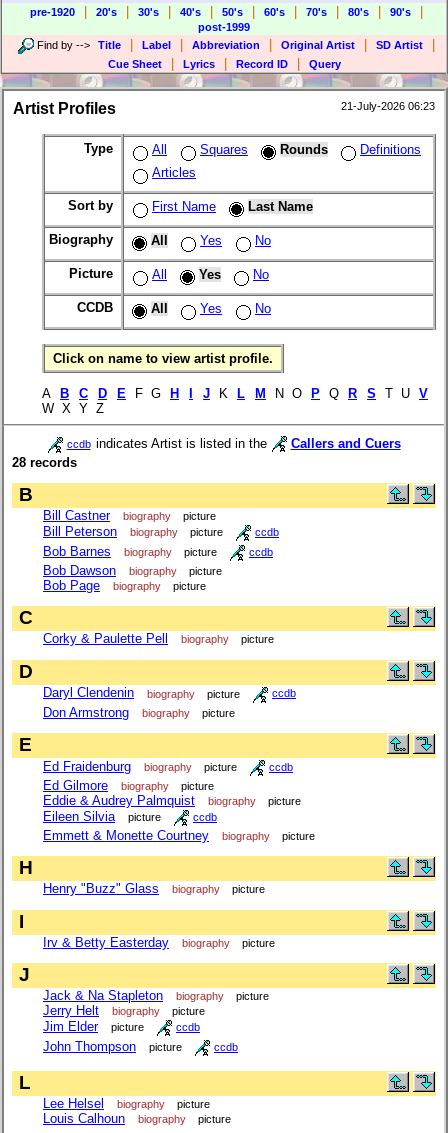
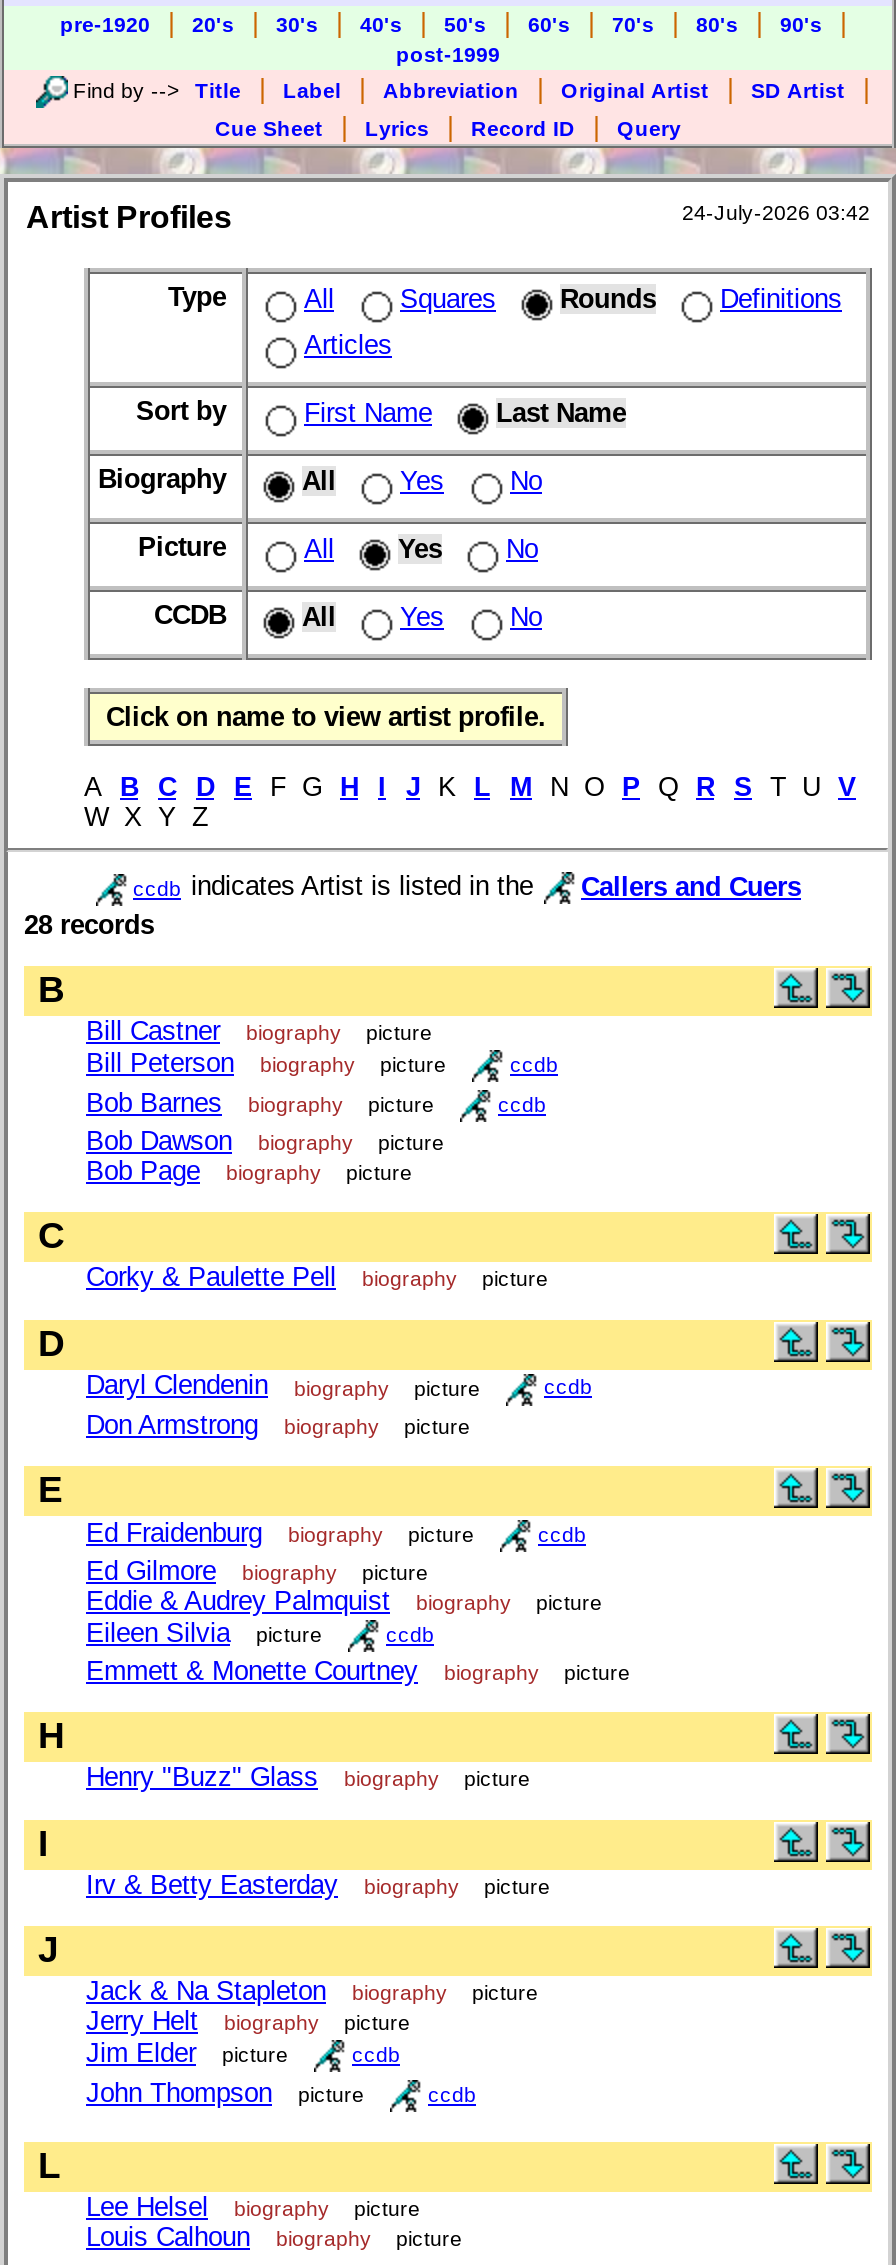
[341,100,435,112] 21-July-2026 06:23 -> [682,201,870,225] 24-July-2026 03:42

